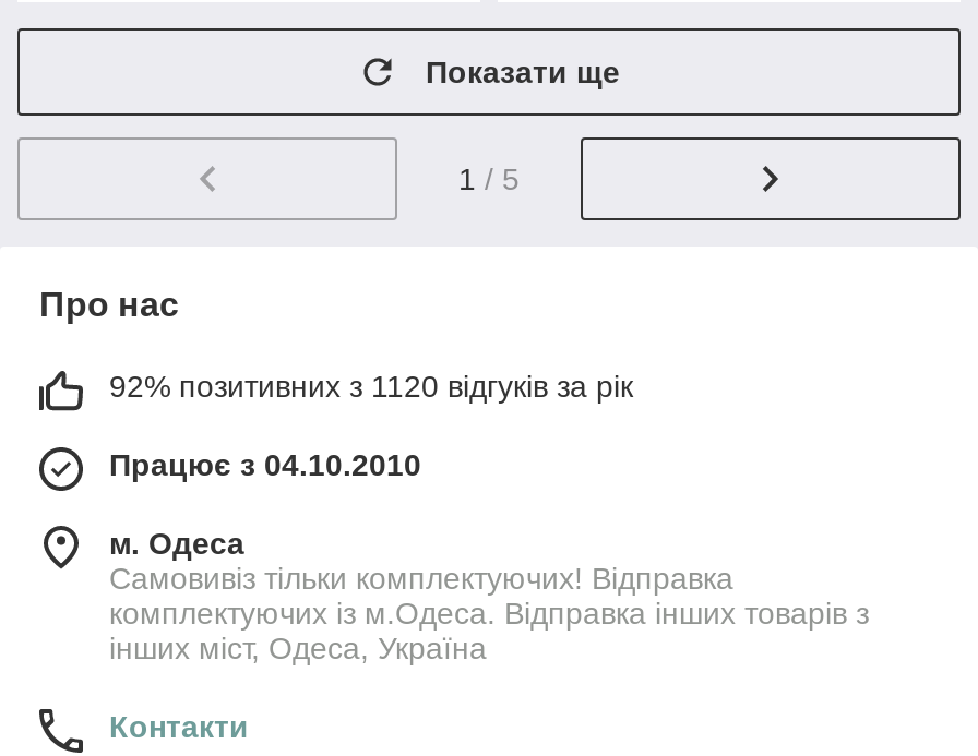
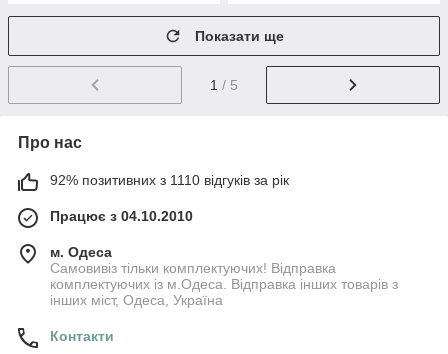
[109,369,633,404] 92% позитивних з 1120 відгуків за рік -> [50,172,289,188] 92% позитивних з 1110 відгуків за рік

